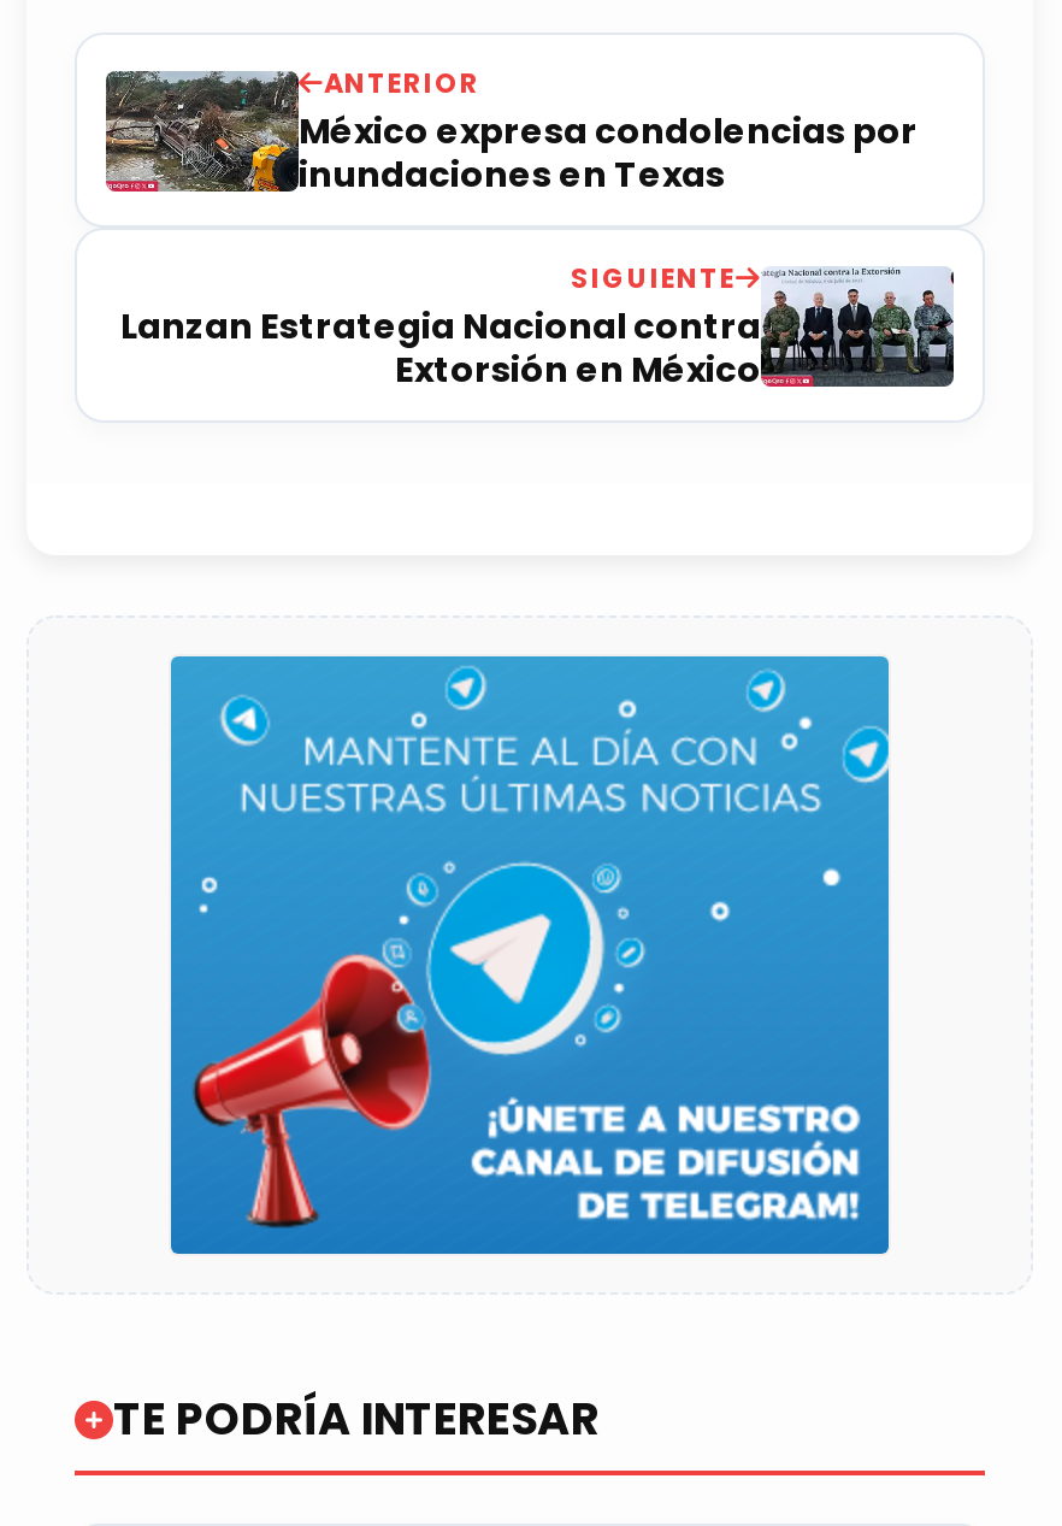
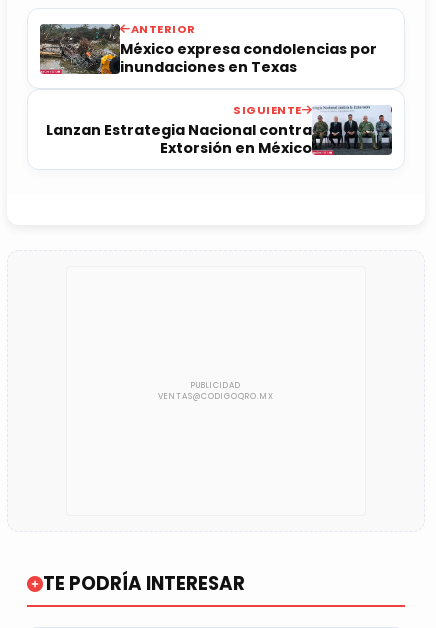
[169,654,891,1256] [image] -> none

